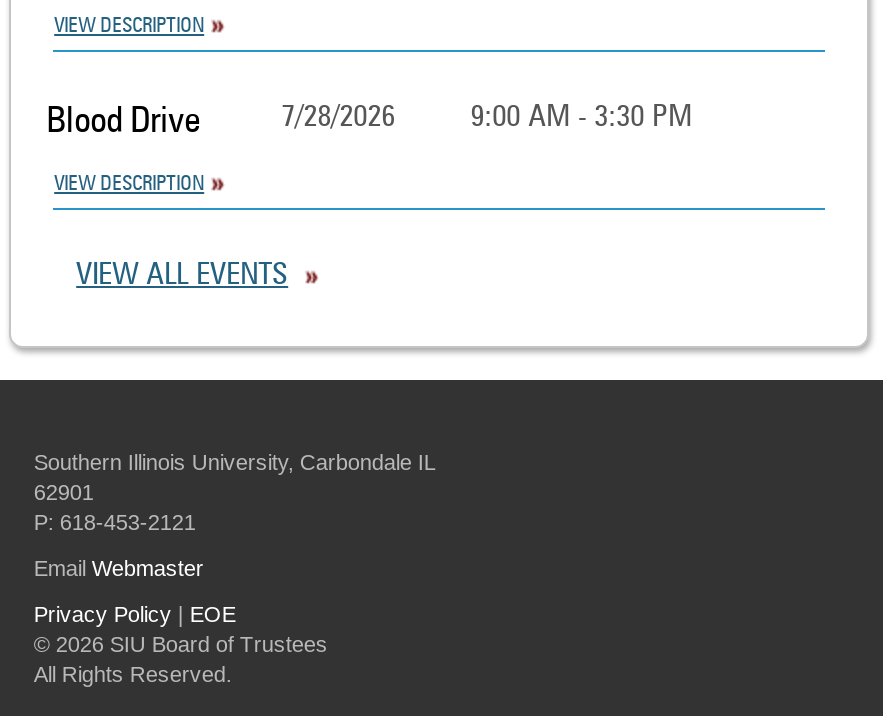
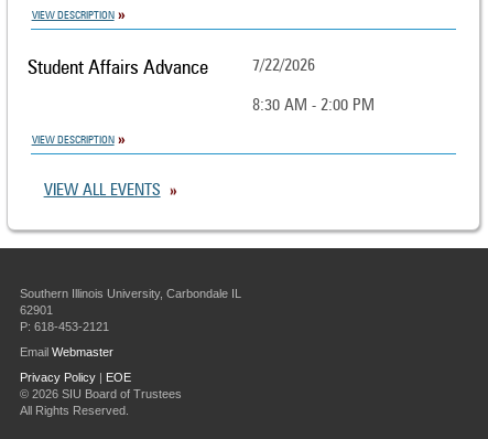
[46,104,692,140] Blood Drive | 7/28/2026 | 9:00 AM - 3:30 PM -> [27,58,375,115] Student Affairs Advance | 7/22/2026 | 8:30 AM - 2:00 PM

